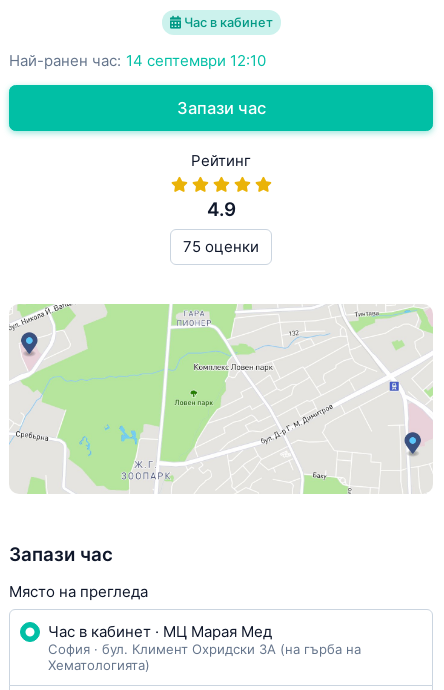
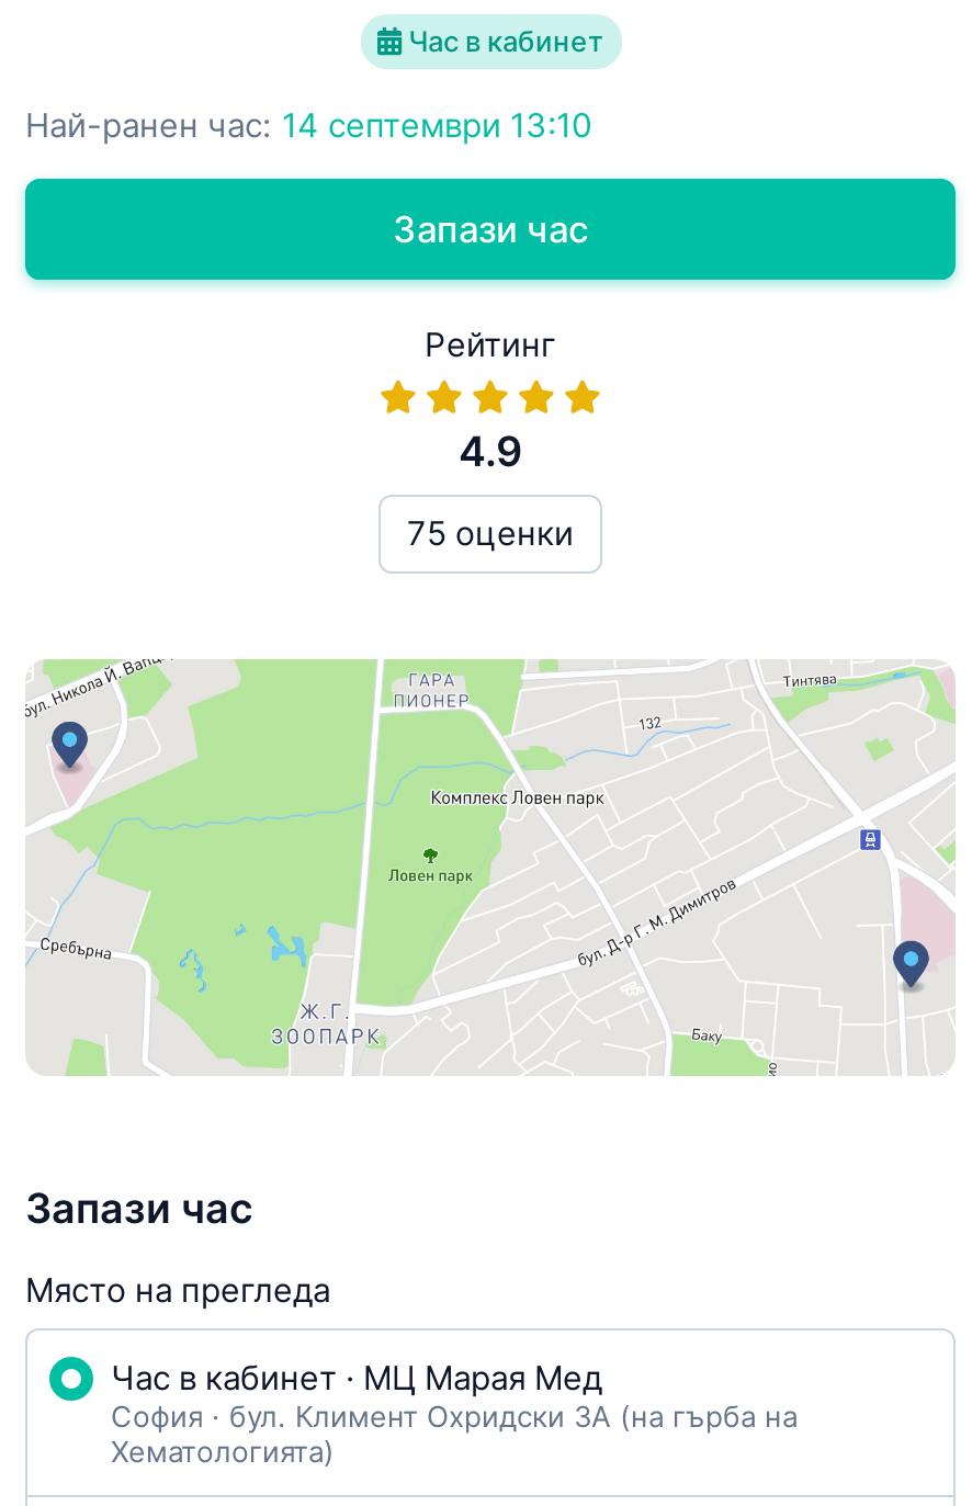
[9,51,266,70] Най-ранен час: 14 септември 12:10 -> [25,104,591,146] Най-ранен час: 14 септември 13:10

